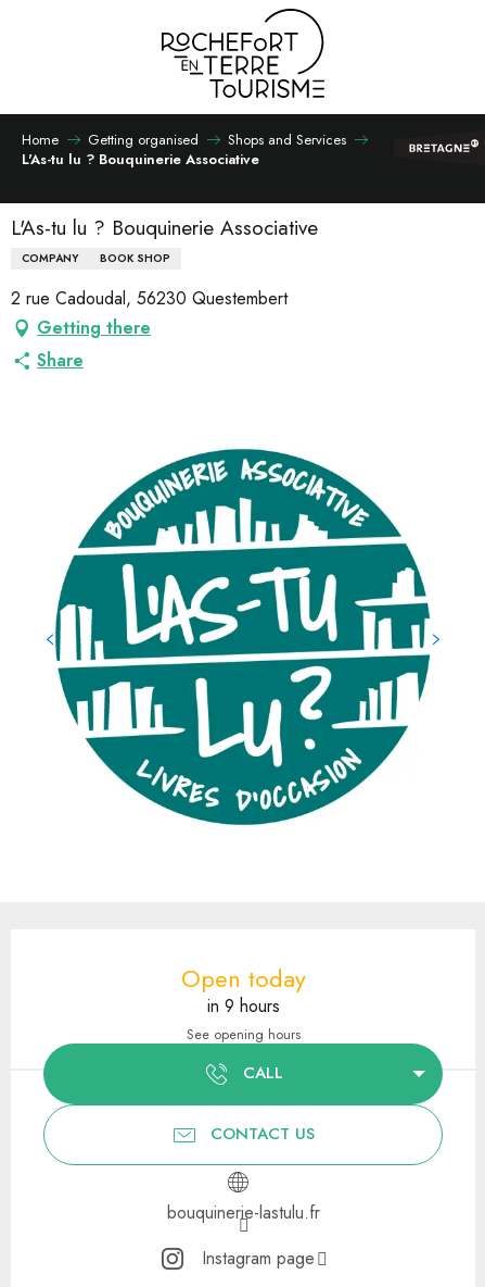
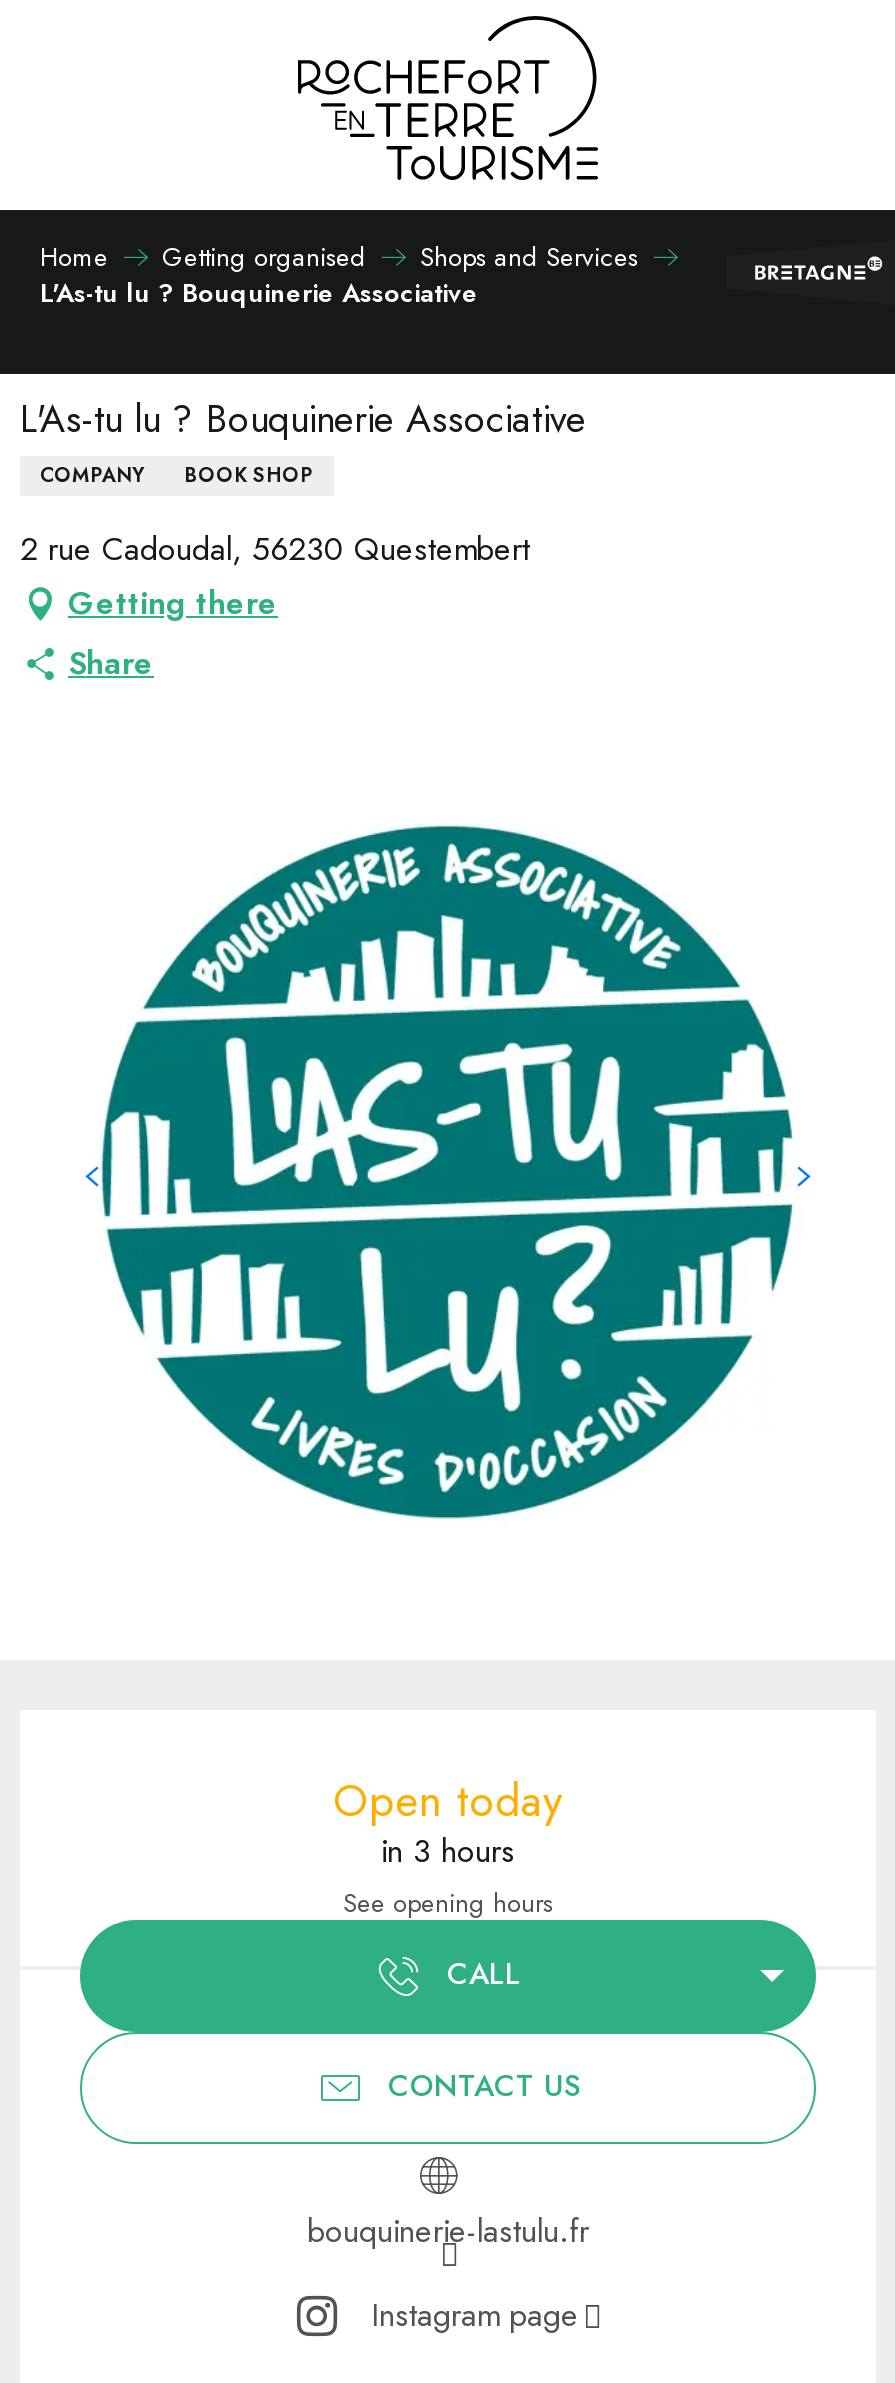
[207,993,279,1018] in 9 hours -> [381,1827,515,1873] in 3 hours

